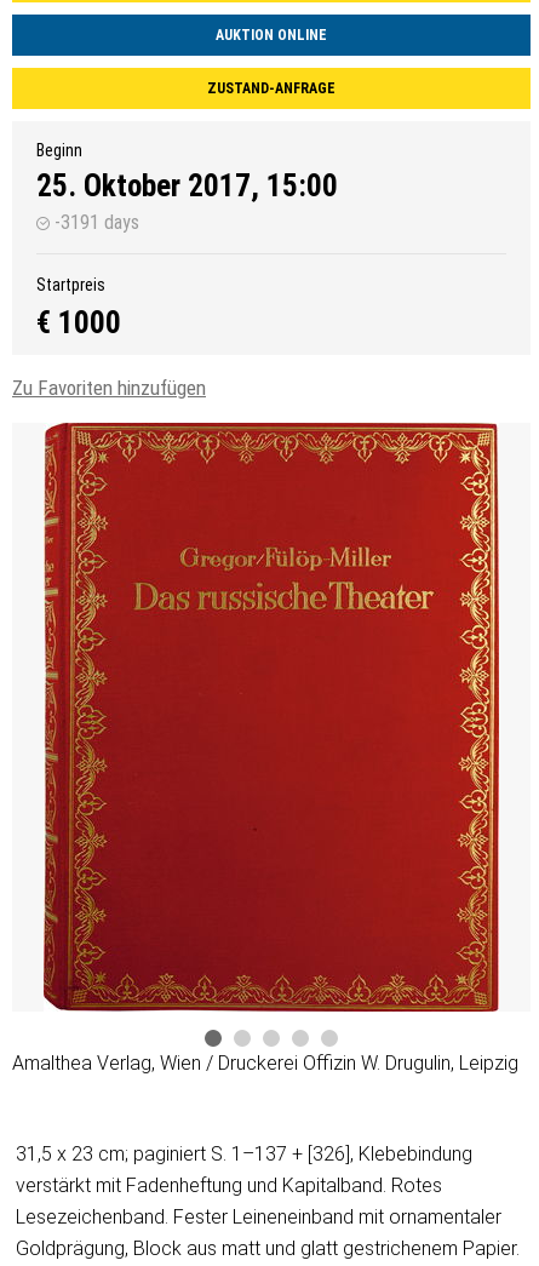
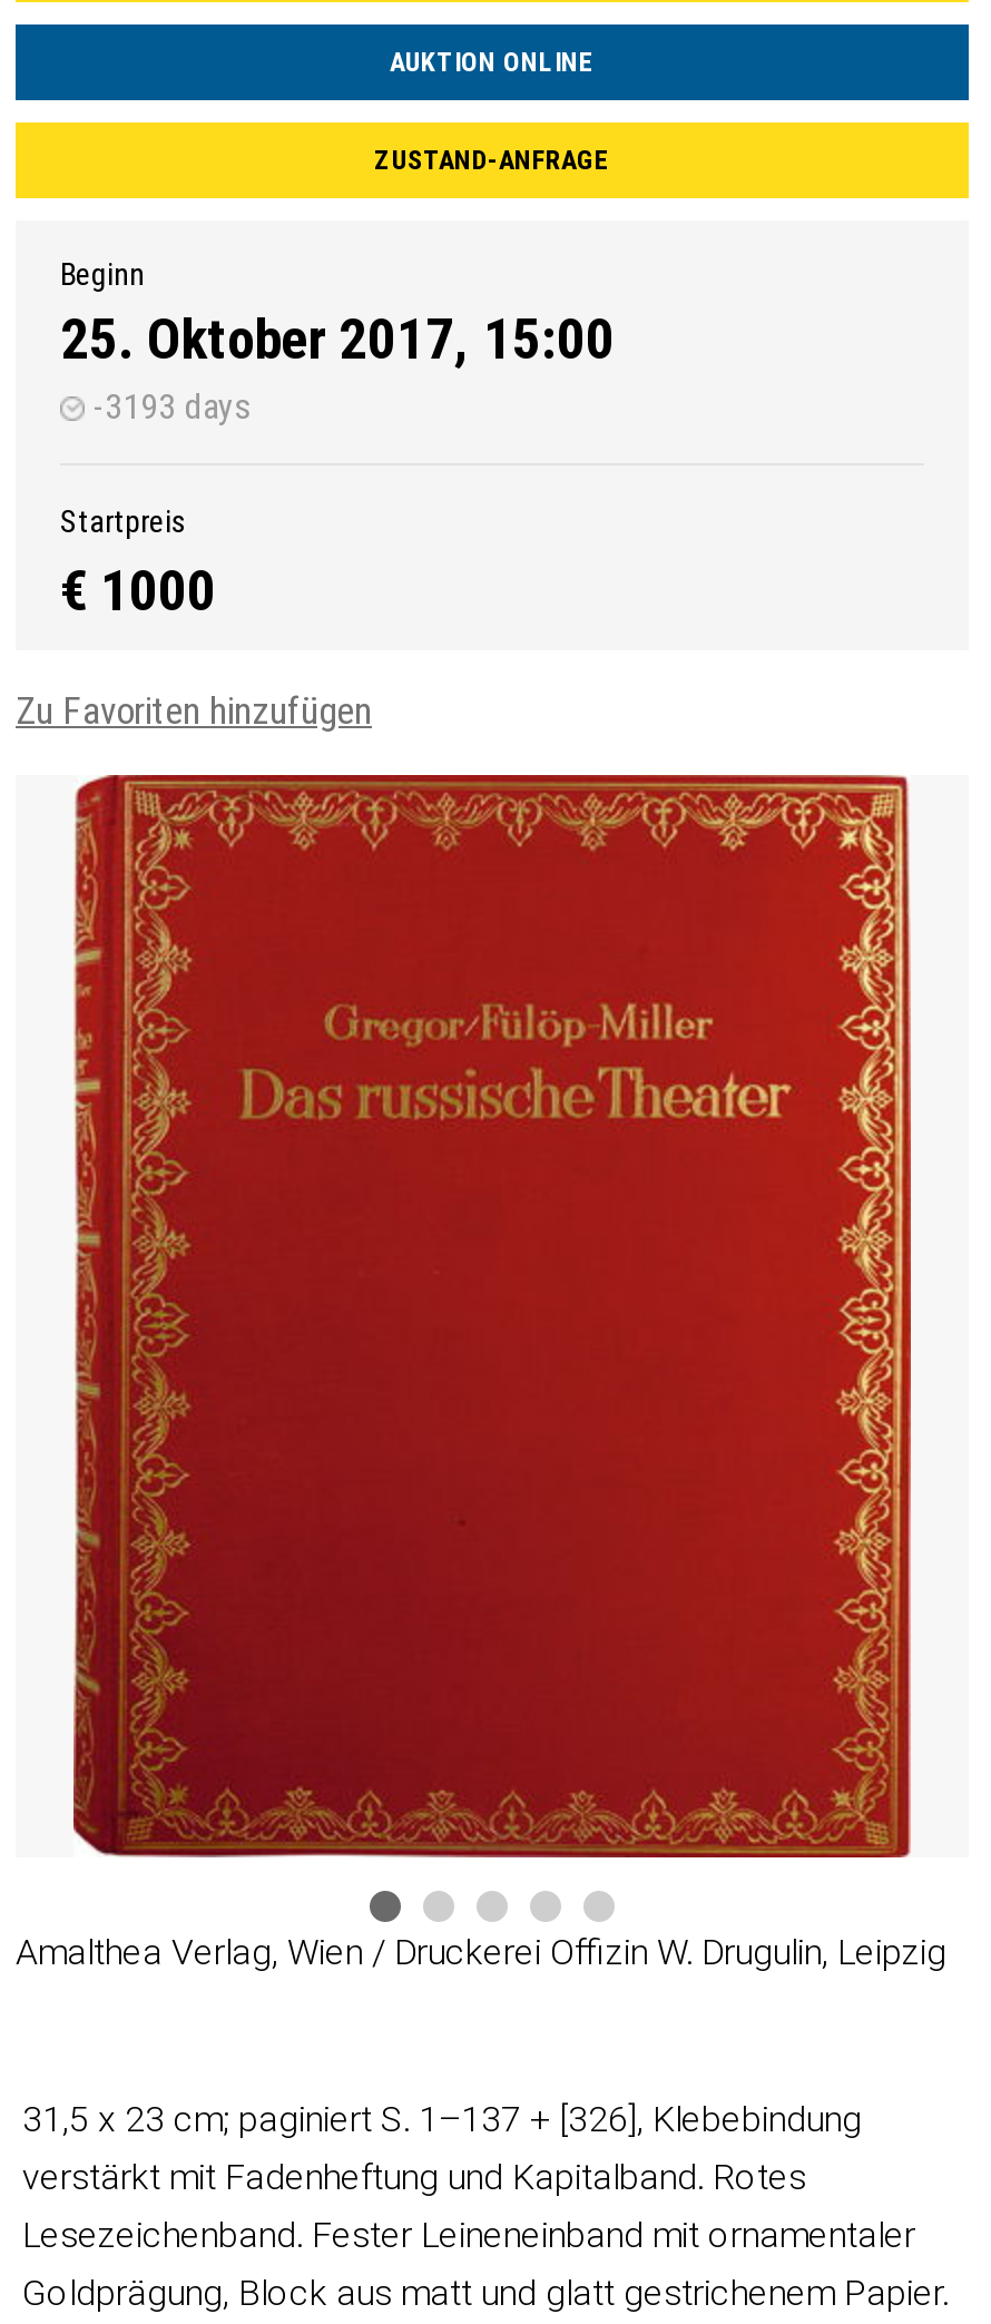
[50,211,139,234] -3191 days -> [85,385,249,428] -3193 days

